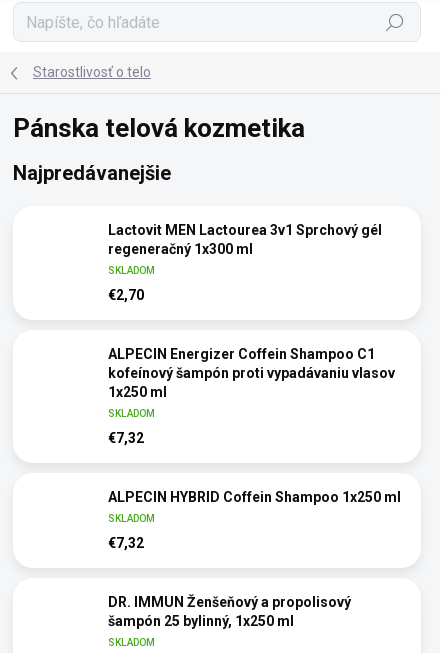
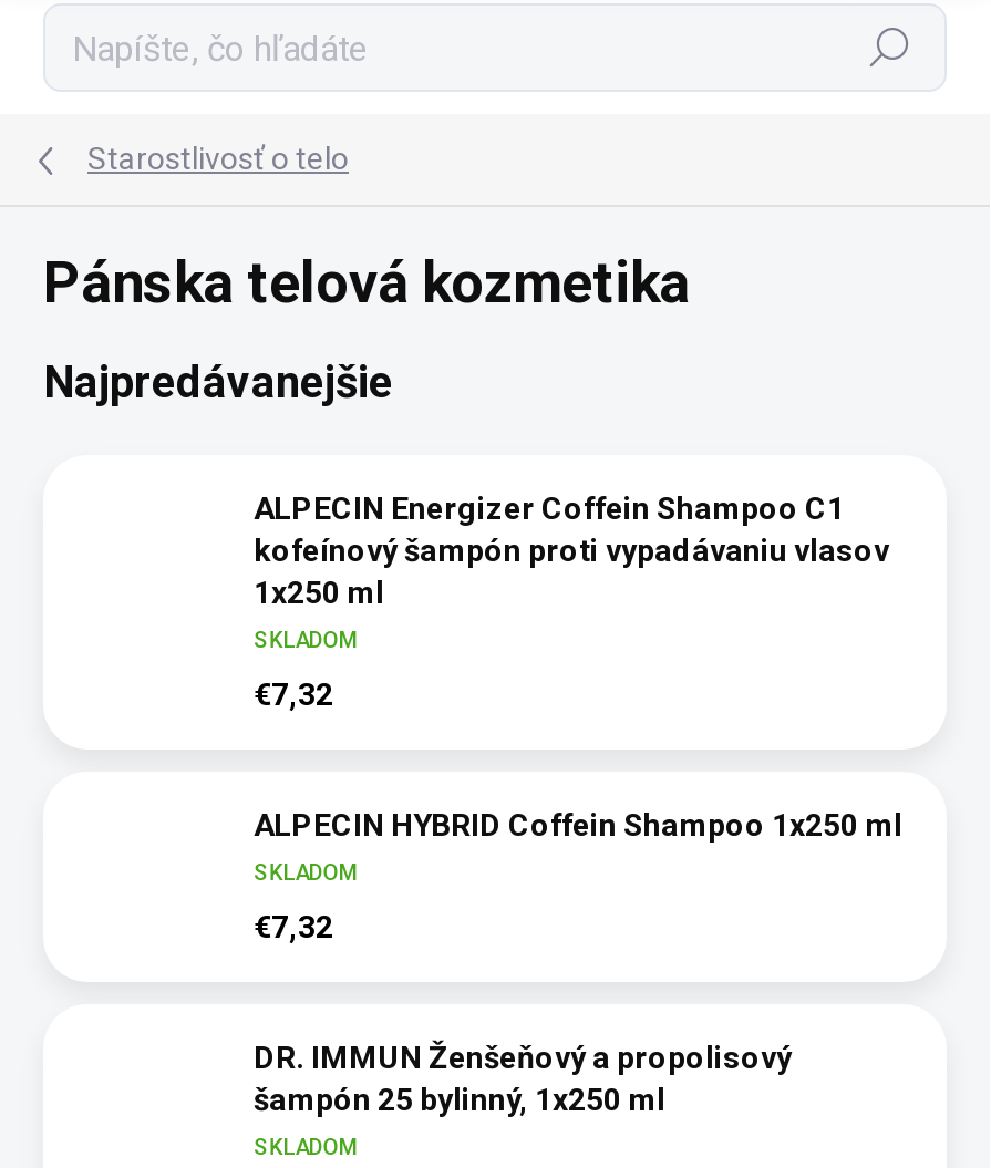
[108,222,382,303] Lactovit MEN Lactourea 3v1 Sprchový gél | regeneračný 1x300 ml | SKLADOM | €2,70 -> none

